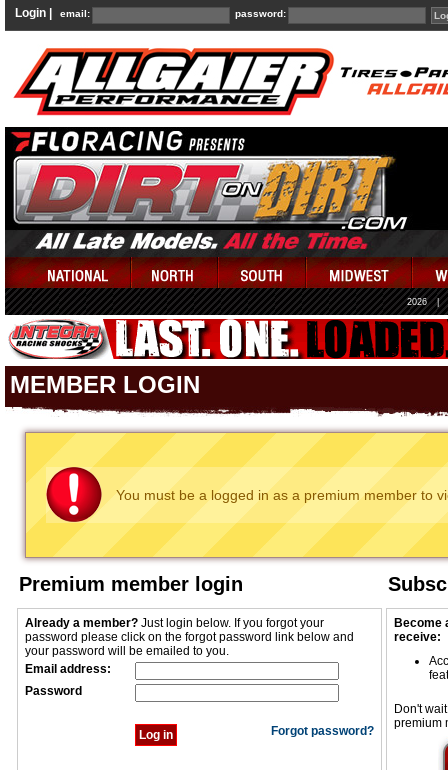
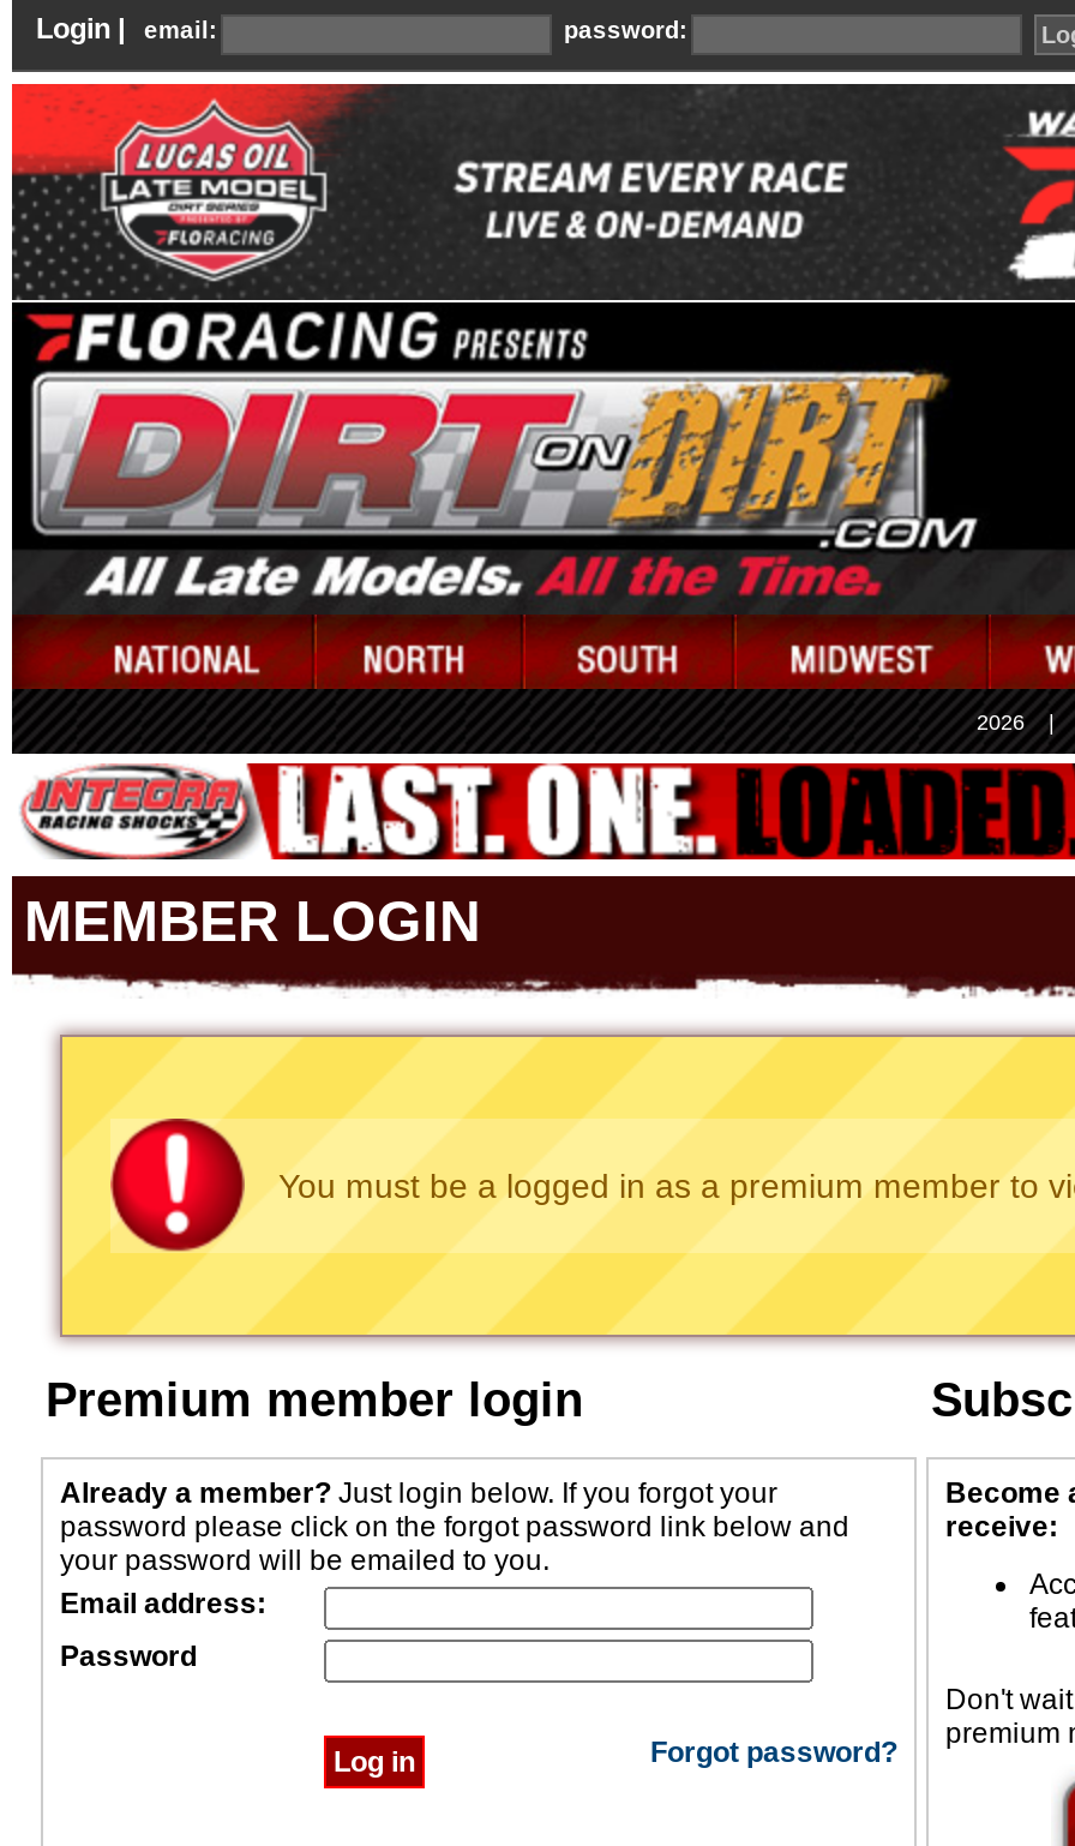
[5,36,445,127] [image] -> [10,82,1068,302] [image]

